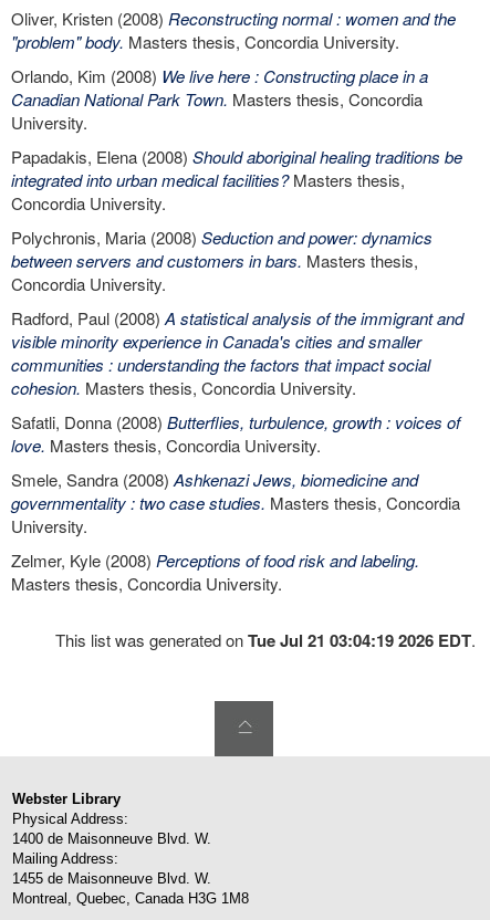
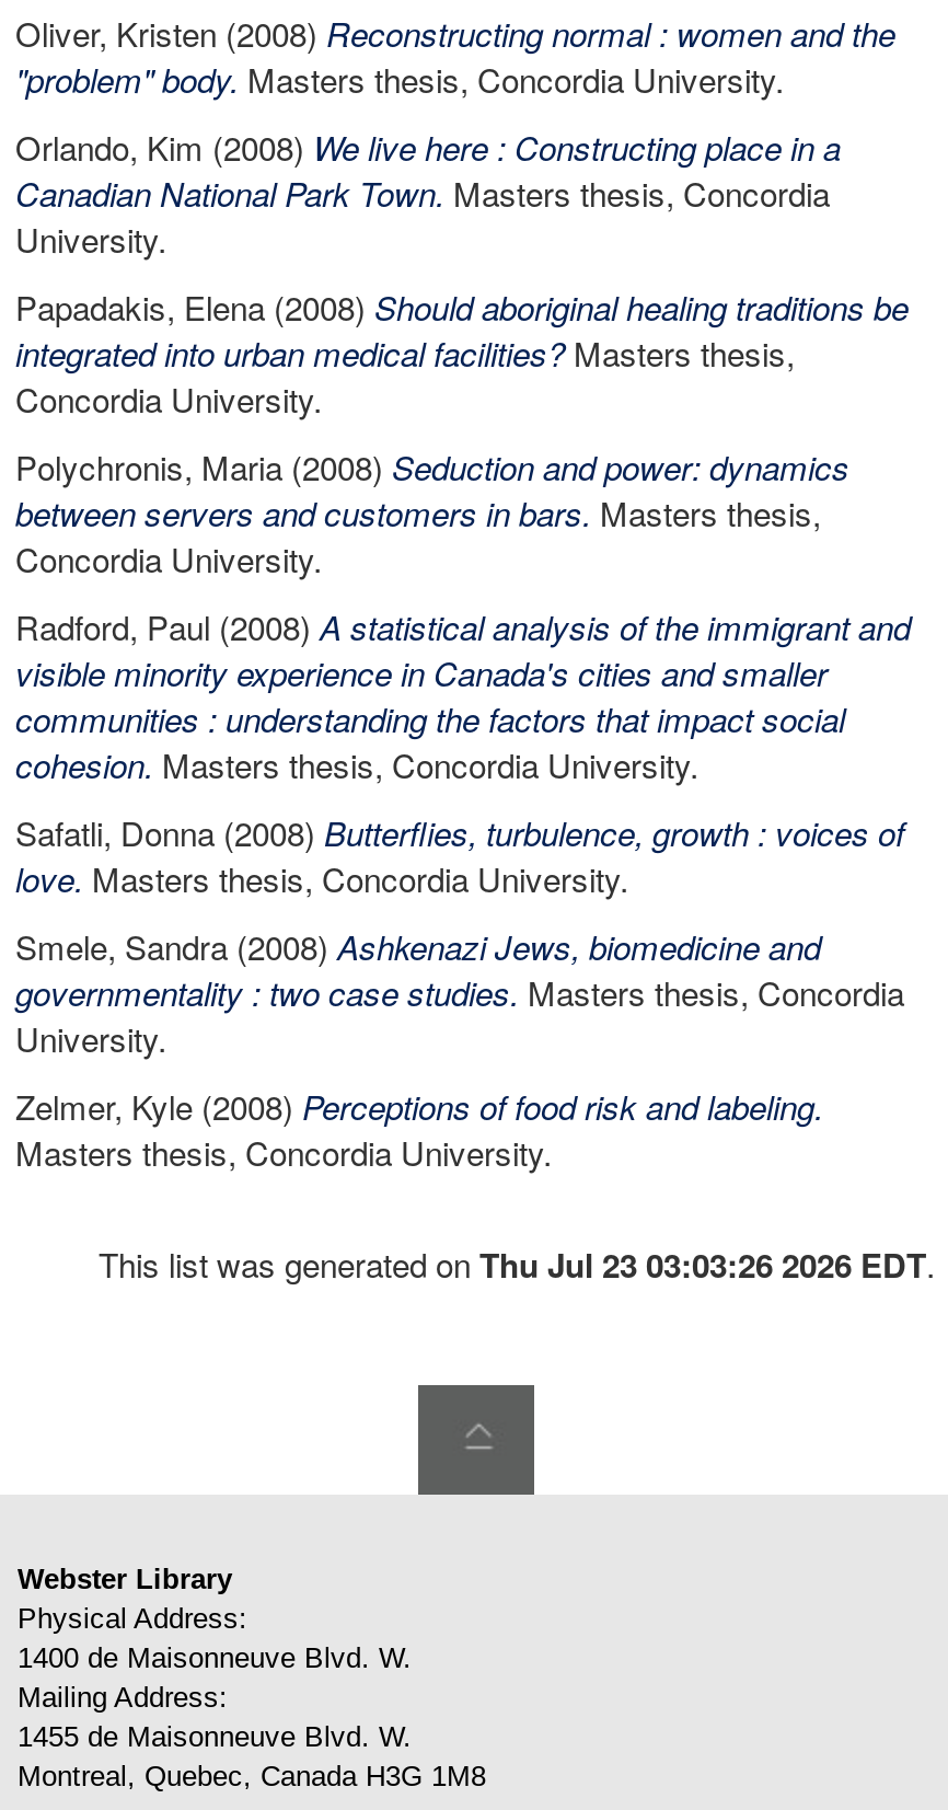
[55,628,476,652] This list was generated on Tue Jul 21 03:04:19 2026 EDT. -> [99,1241,935,1289] This list was generated on Thu Jul 23 03:03:26 2026 EDT.

